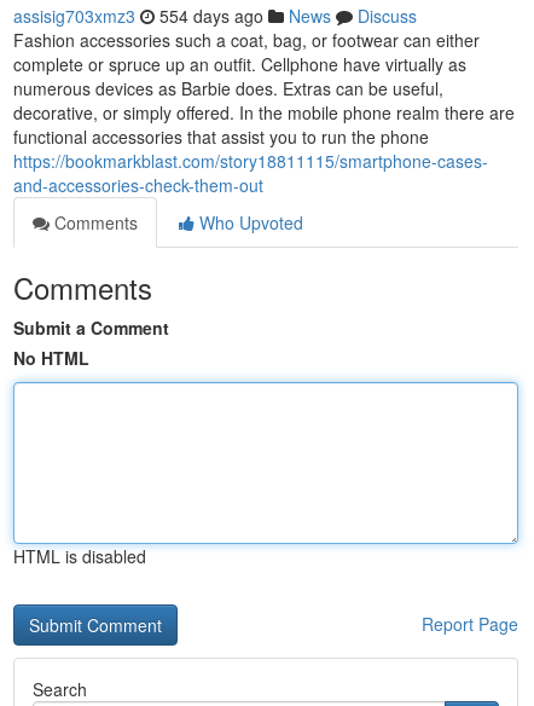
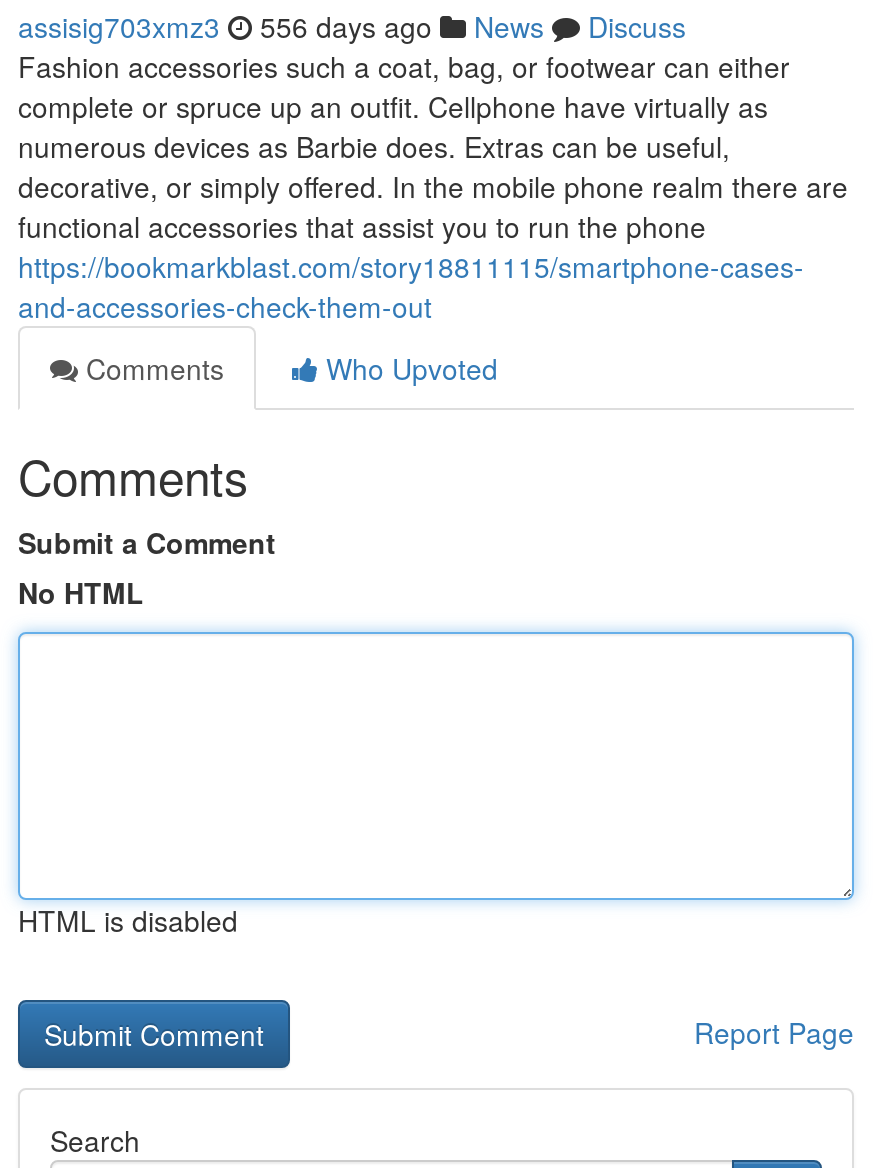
[13,4,417,28] assisig703xmz3 554 days ago News Discuss -> [18,6,686,46] assisig703xmz3 556 days ago News Discuss

